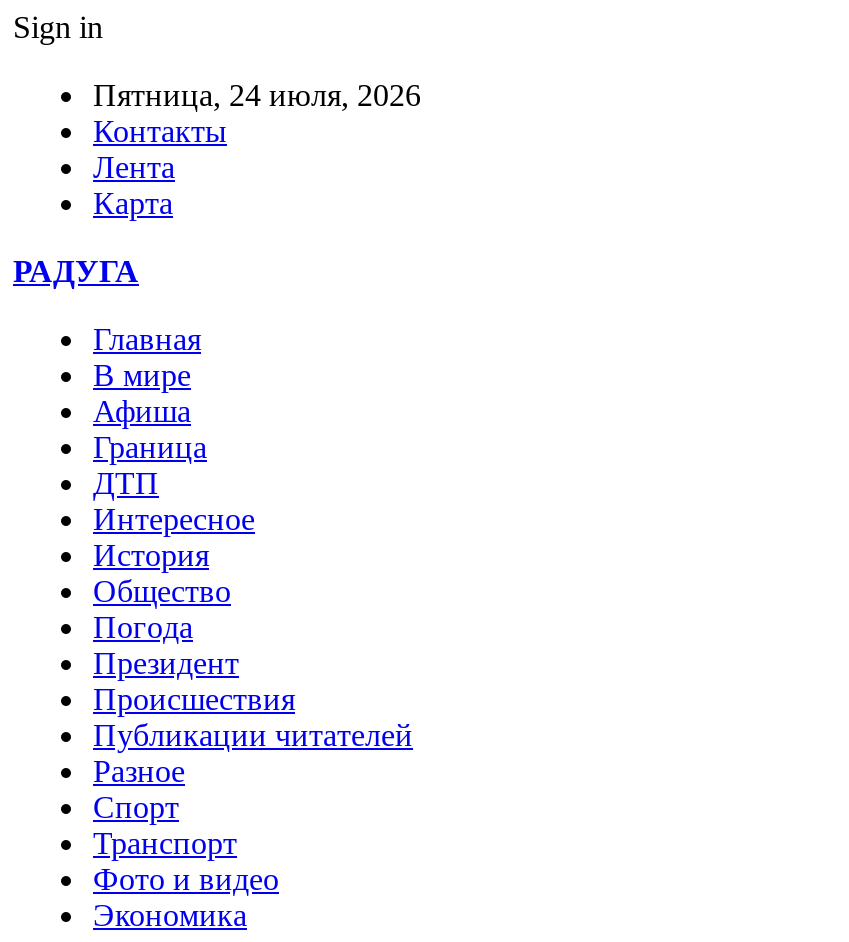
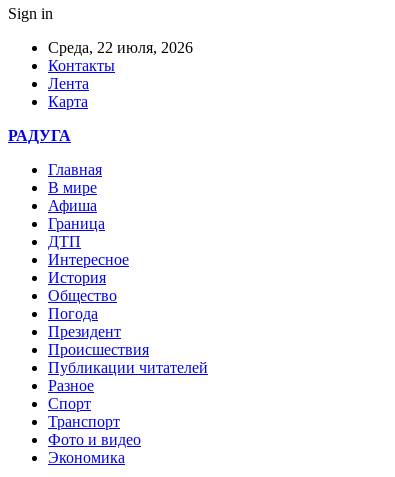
[93,78,421,112] Пятница, 24 июля, 2026 -> [48,39,193,56] Среда, 22 июля, 2026

